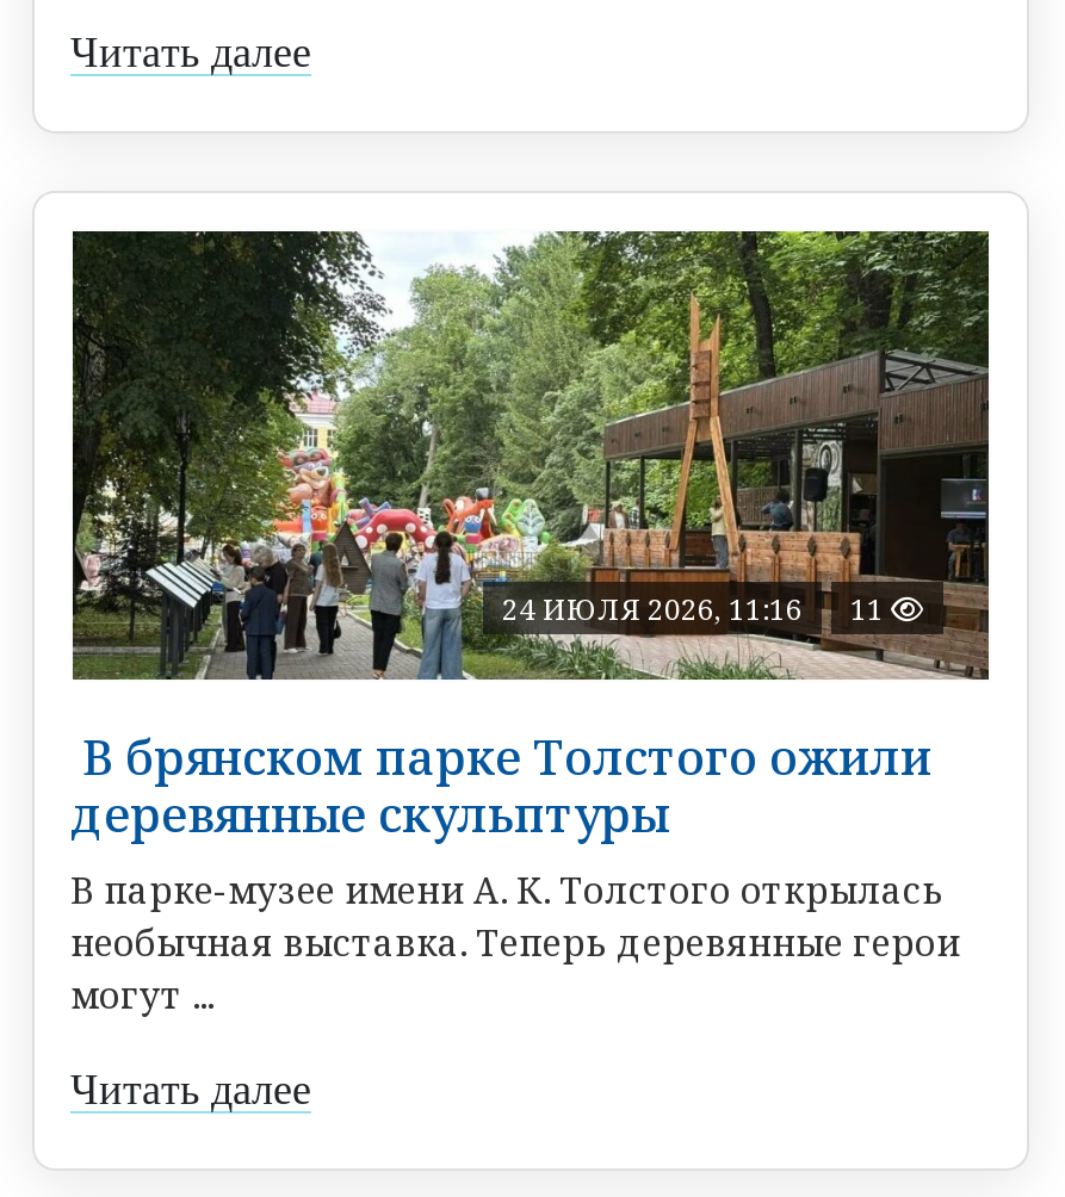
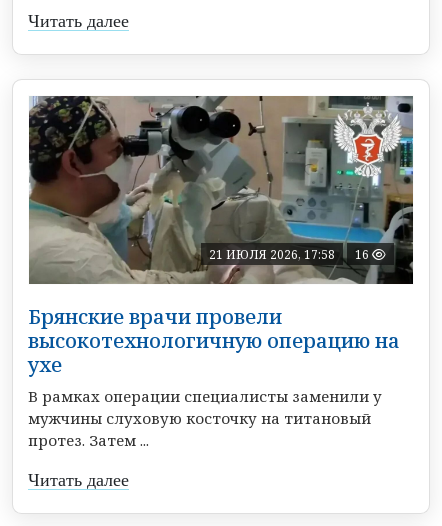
[73,229,991,682] [image] | 24 ИЮЛЯ 2026, 11:16 | 11 -> [28,95,414,284] [image] | 21 ИЮЛЯ 2026, 17:58 | 16
[70,725,960,1019] В брянском парке Толстого ожили | деревянные скульптуры | В парке-музее имени А. К. Толстого открылась | необычная выставка. Теперь деревянные герои | могут ... -> [28,303,400,450] Брянские врачи провели | высокотехнологичную операцию на | ухе | В рамках операции специалисты заменили у | мужчины слуховую косточку на титановый | протез. Затем ...

